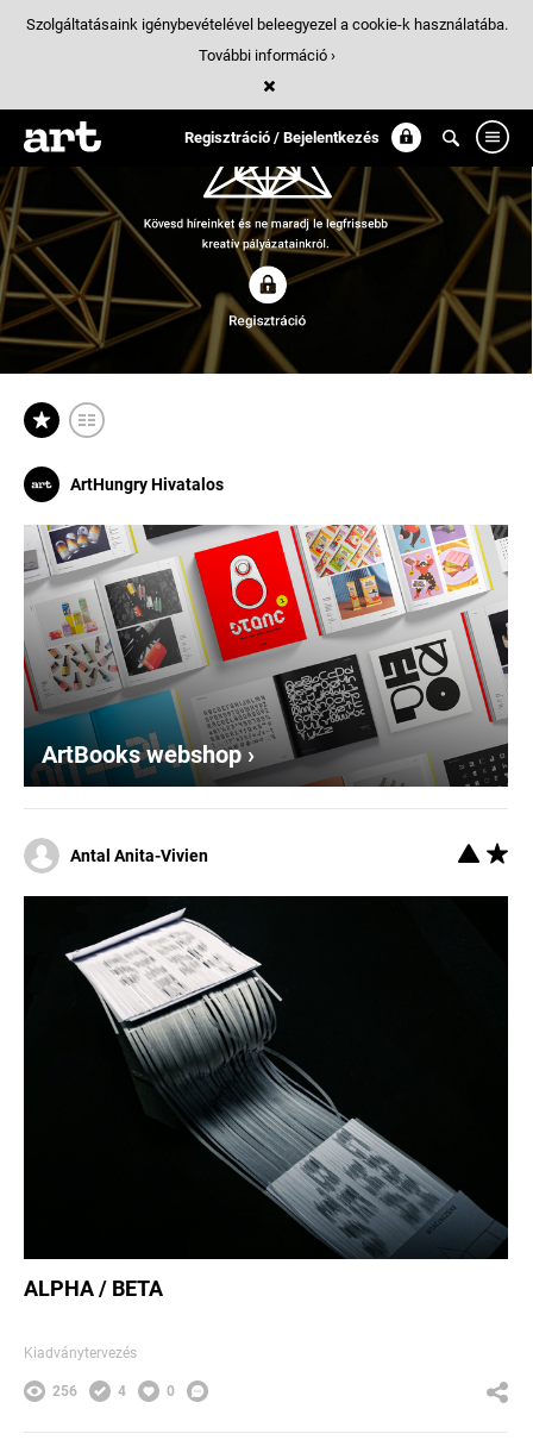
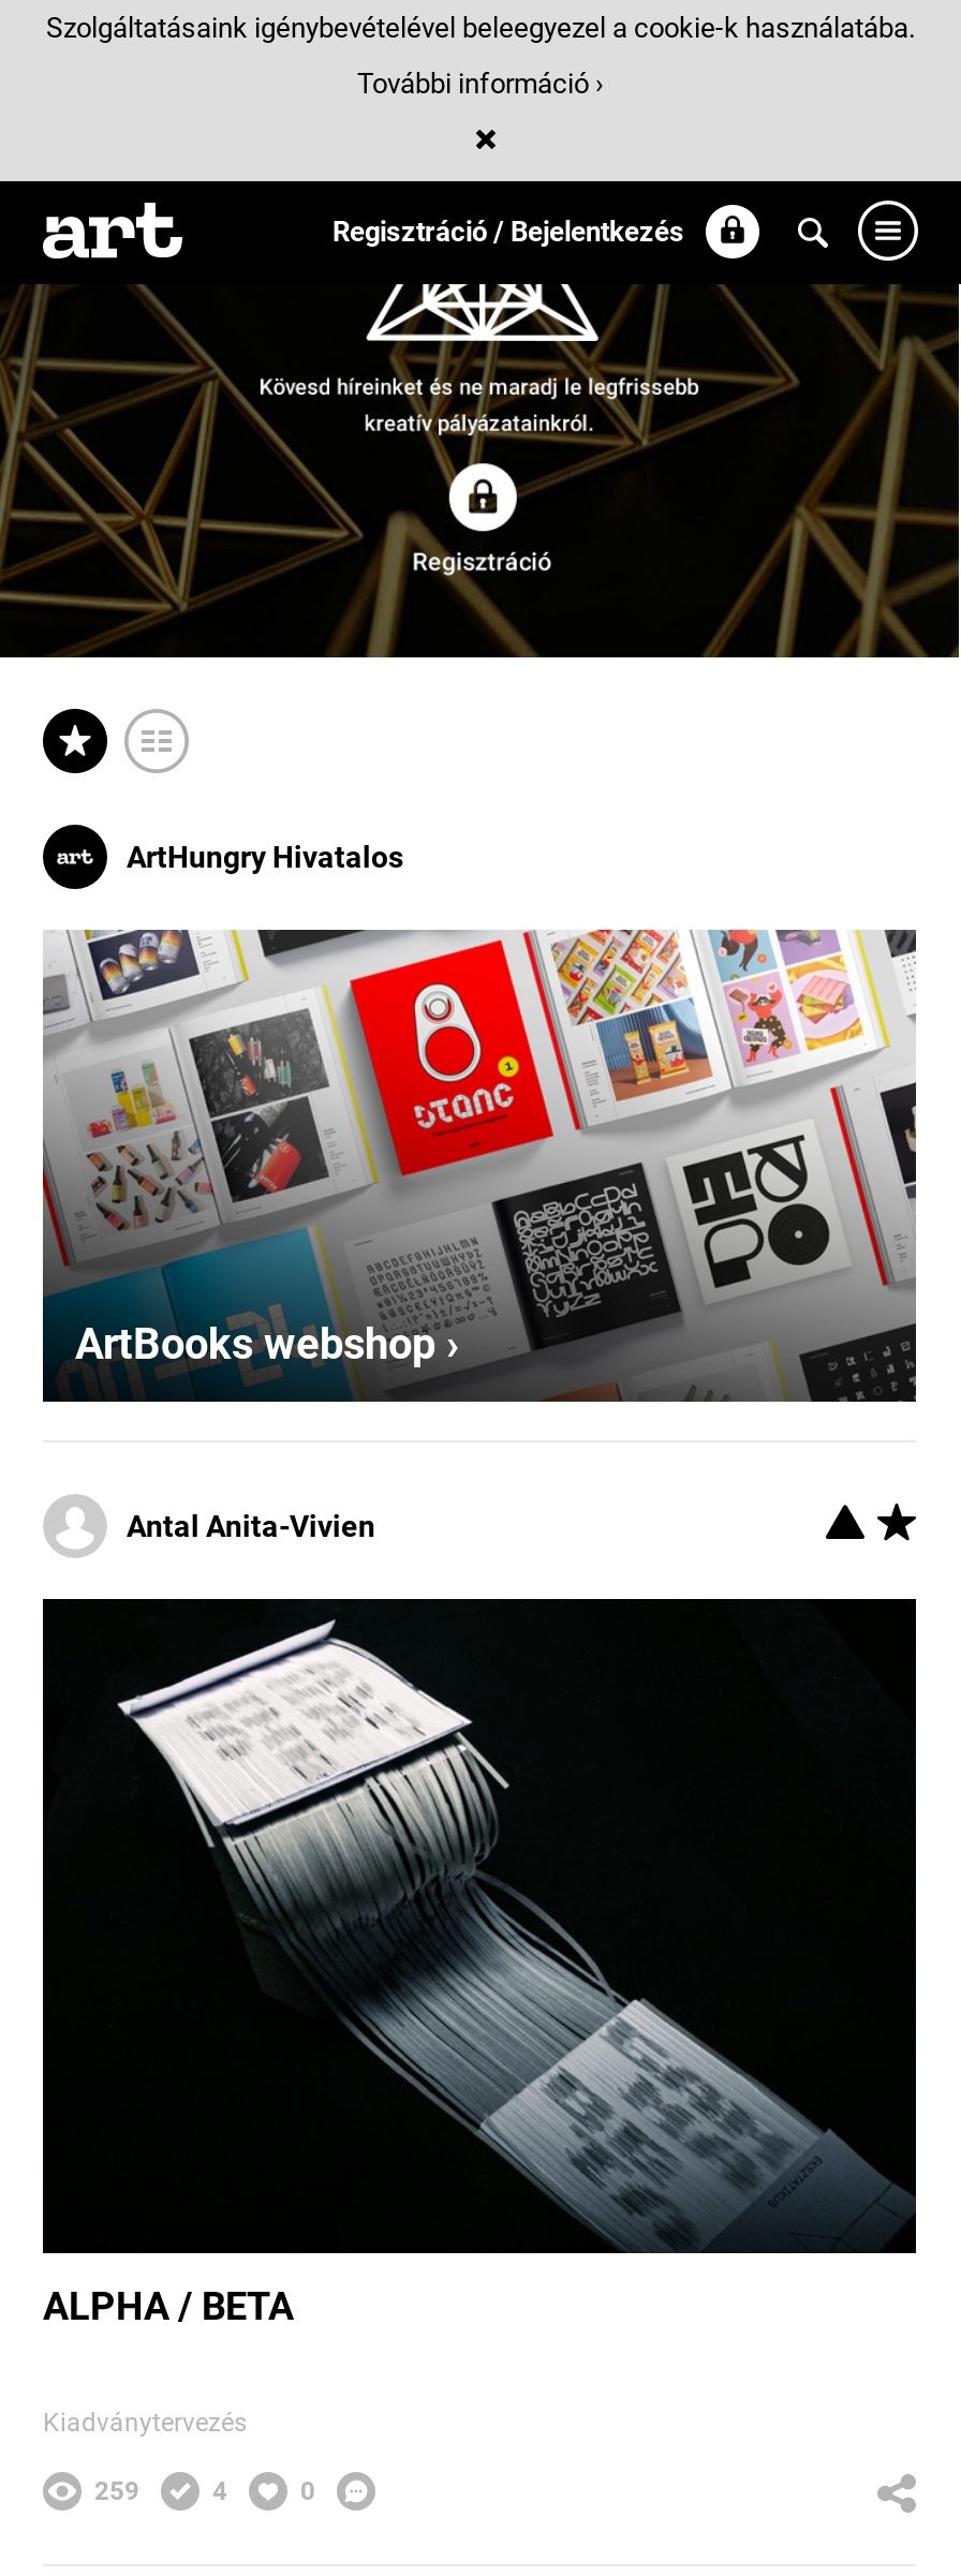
[52,1383,77,1399] 256 -> [94,2476,139,2506] 259

